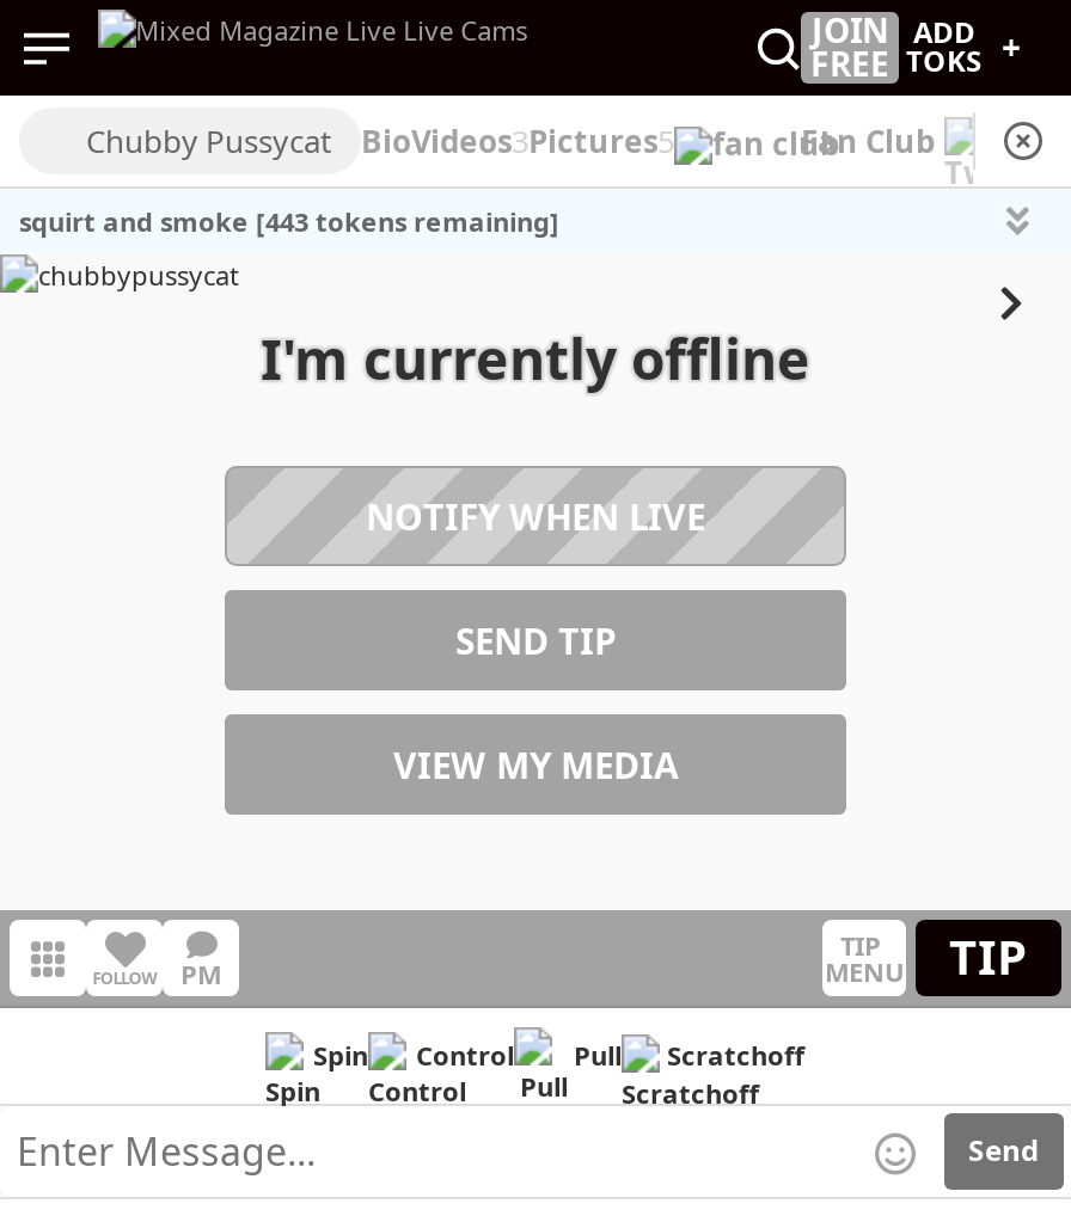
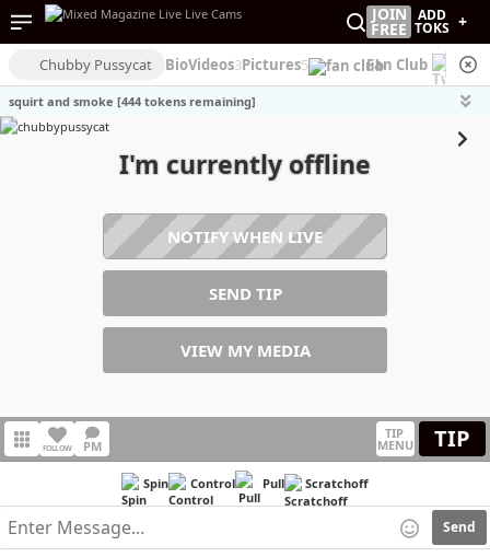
[19,202,559,238] squirt and smoke [443 tokens remaining] -> [9,92,256,109] squirt and smoke [444 tokens remaining]

